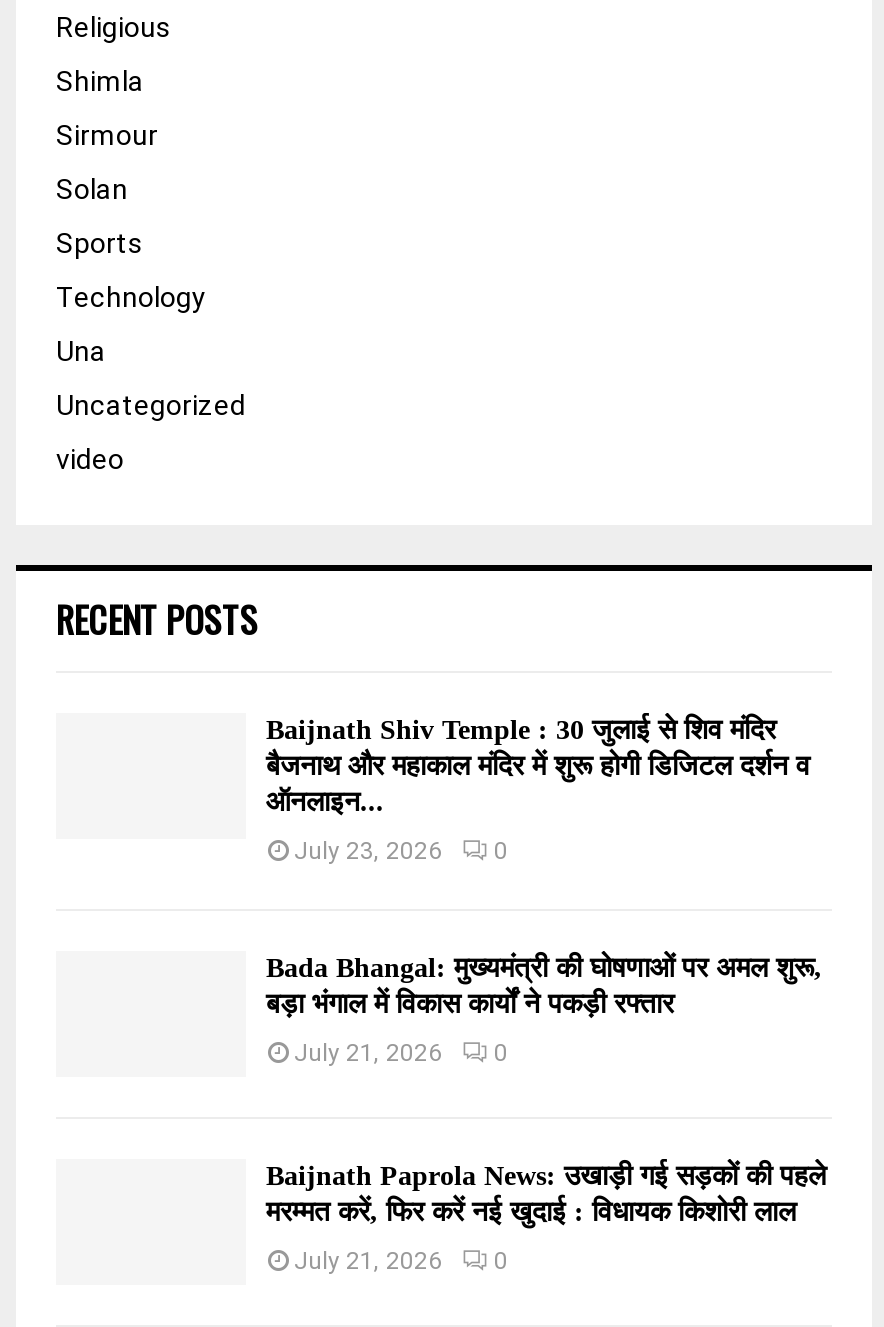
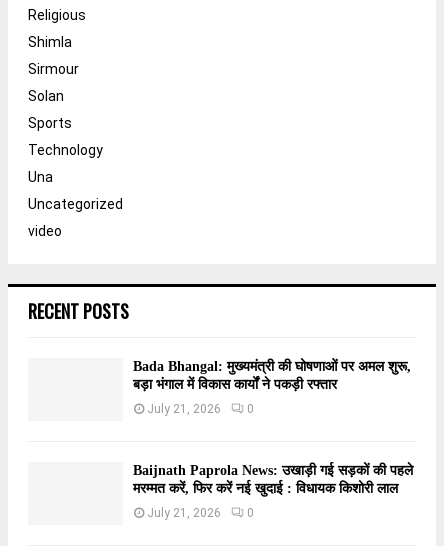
[266,714,810,864] Baijnath Shiv Temple : 30 जुलाई से शिव मंदिर | बैजनाथ और महाकाल मंदिर में शुरू होगी डिजिटल दर्शन व | ऑनलाइन... | July 23, 2026 | 0 -> none

